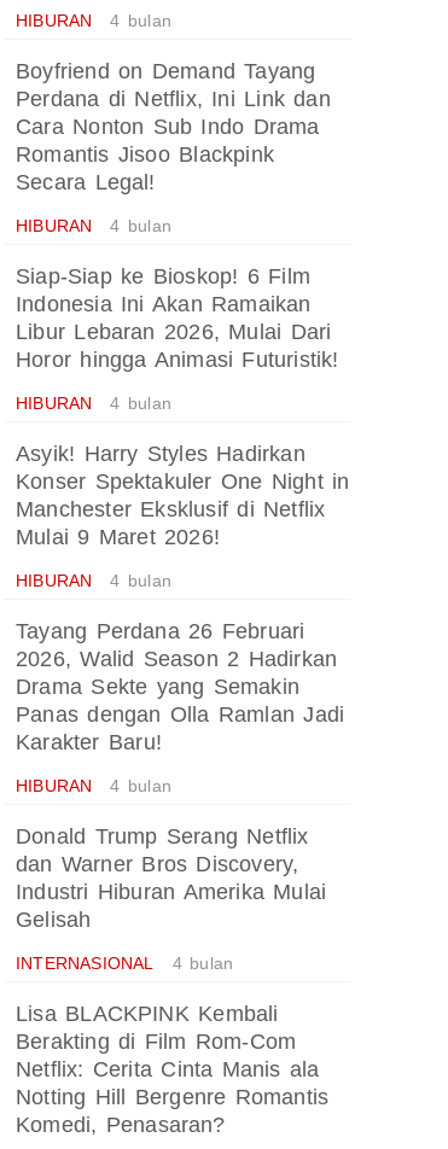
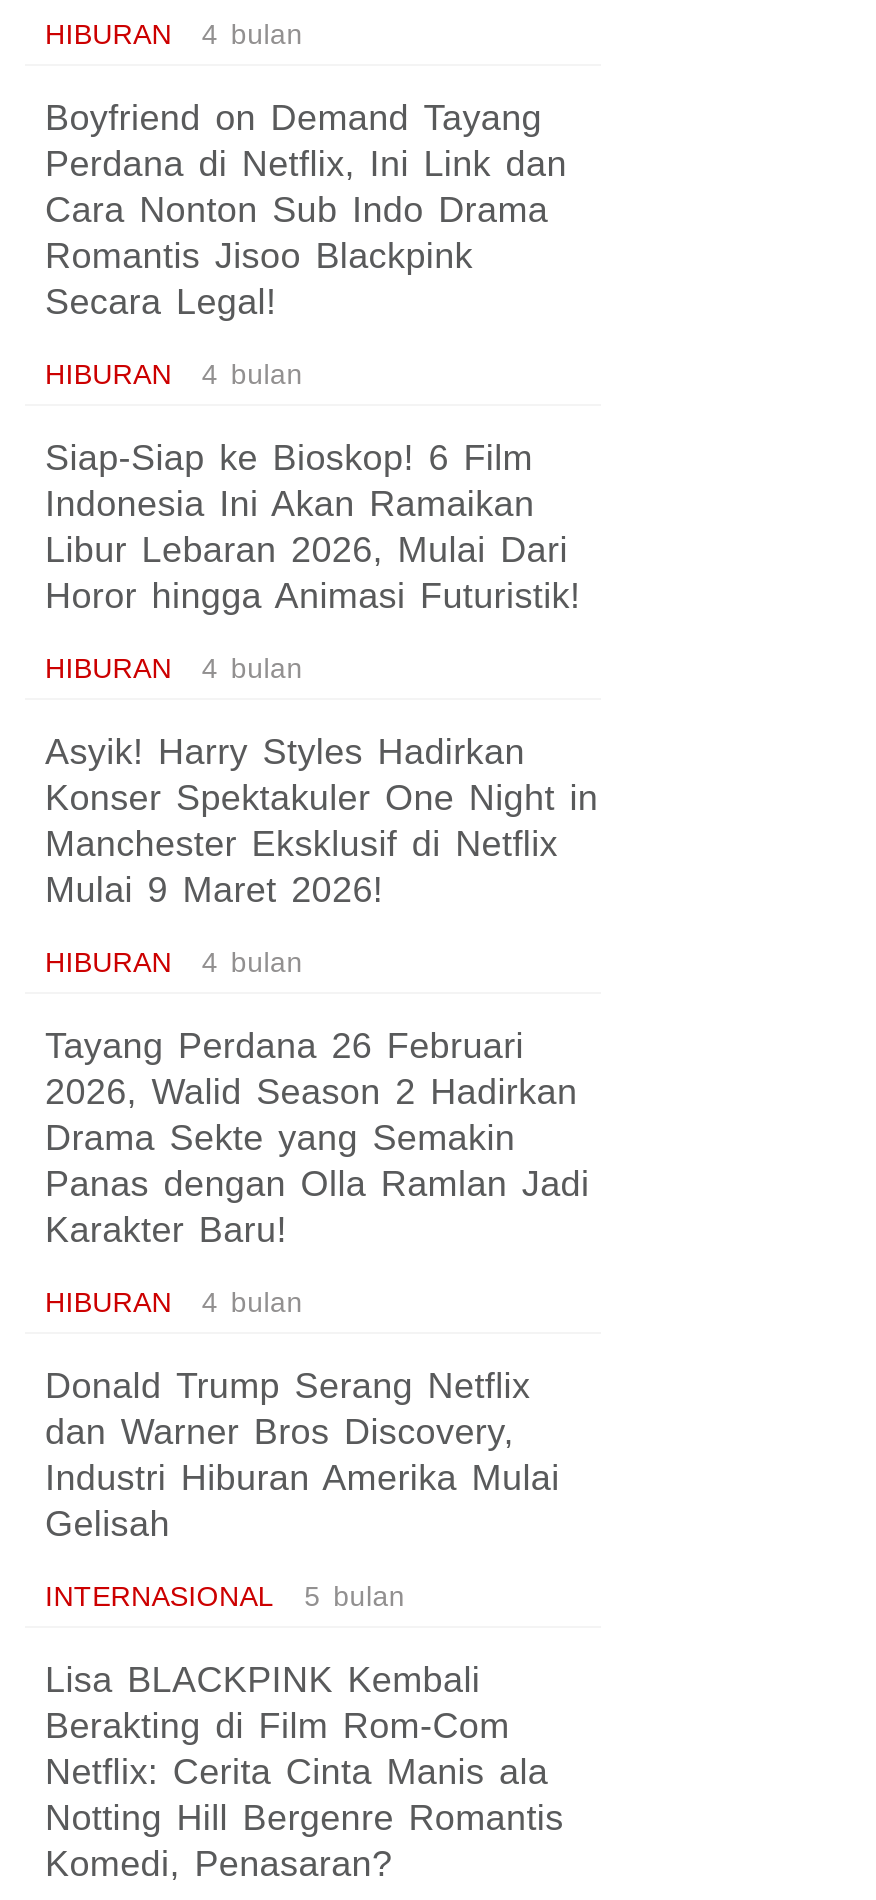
[16,954,233,973] INTERNASIONAL 4 bulan -> [45,1579,405,1611] INTERNASIONAL 5 bulan

